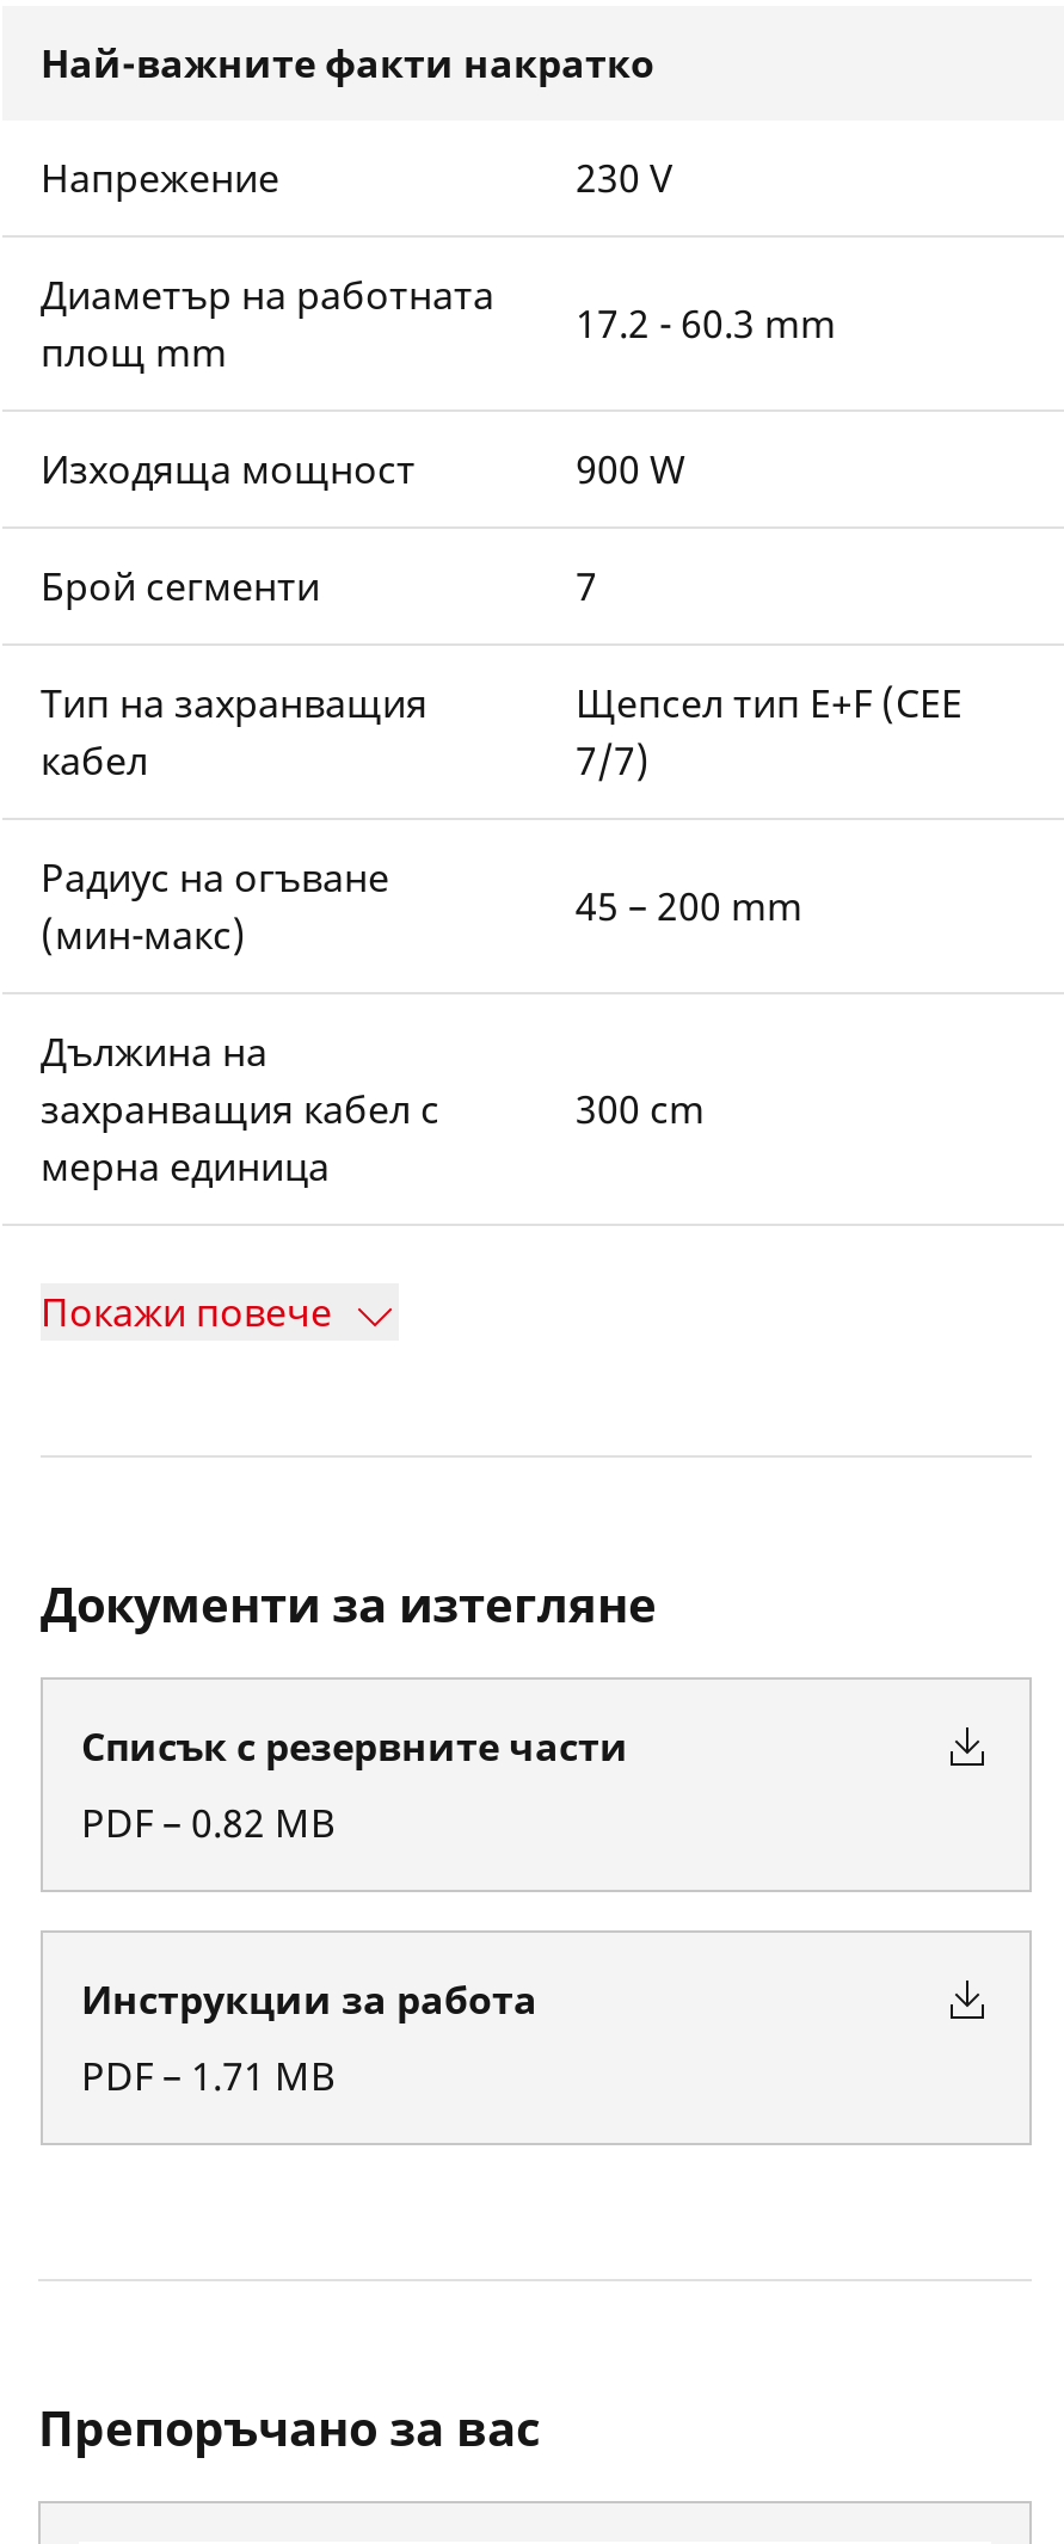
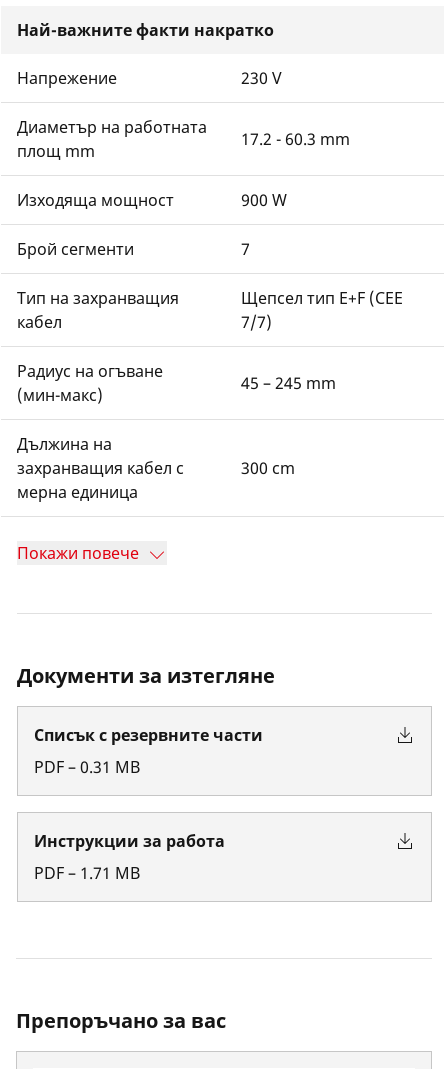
[576,880,802,932] 45 – 200 mm -> [241,372,336,394] 45 – 245 mm
[81,1797,334,1849] PDF – 0.82 MB -> [34,756,140,778] PDF – 0.31 MB

